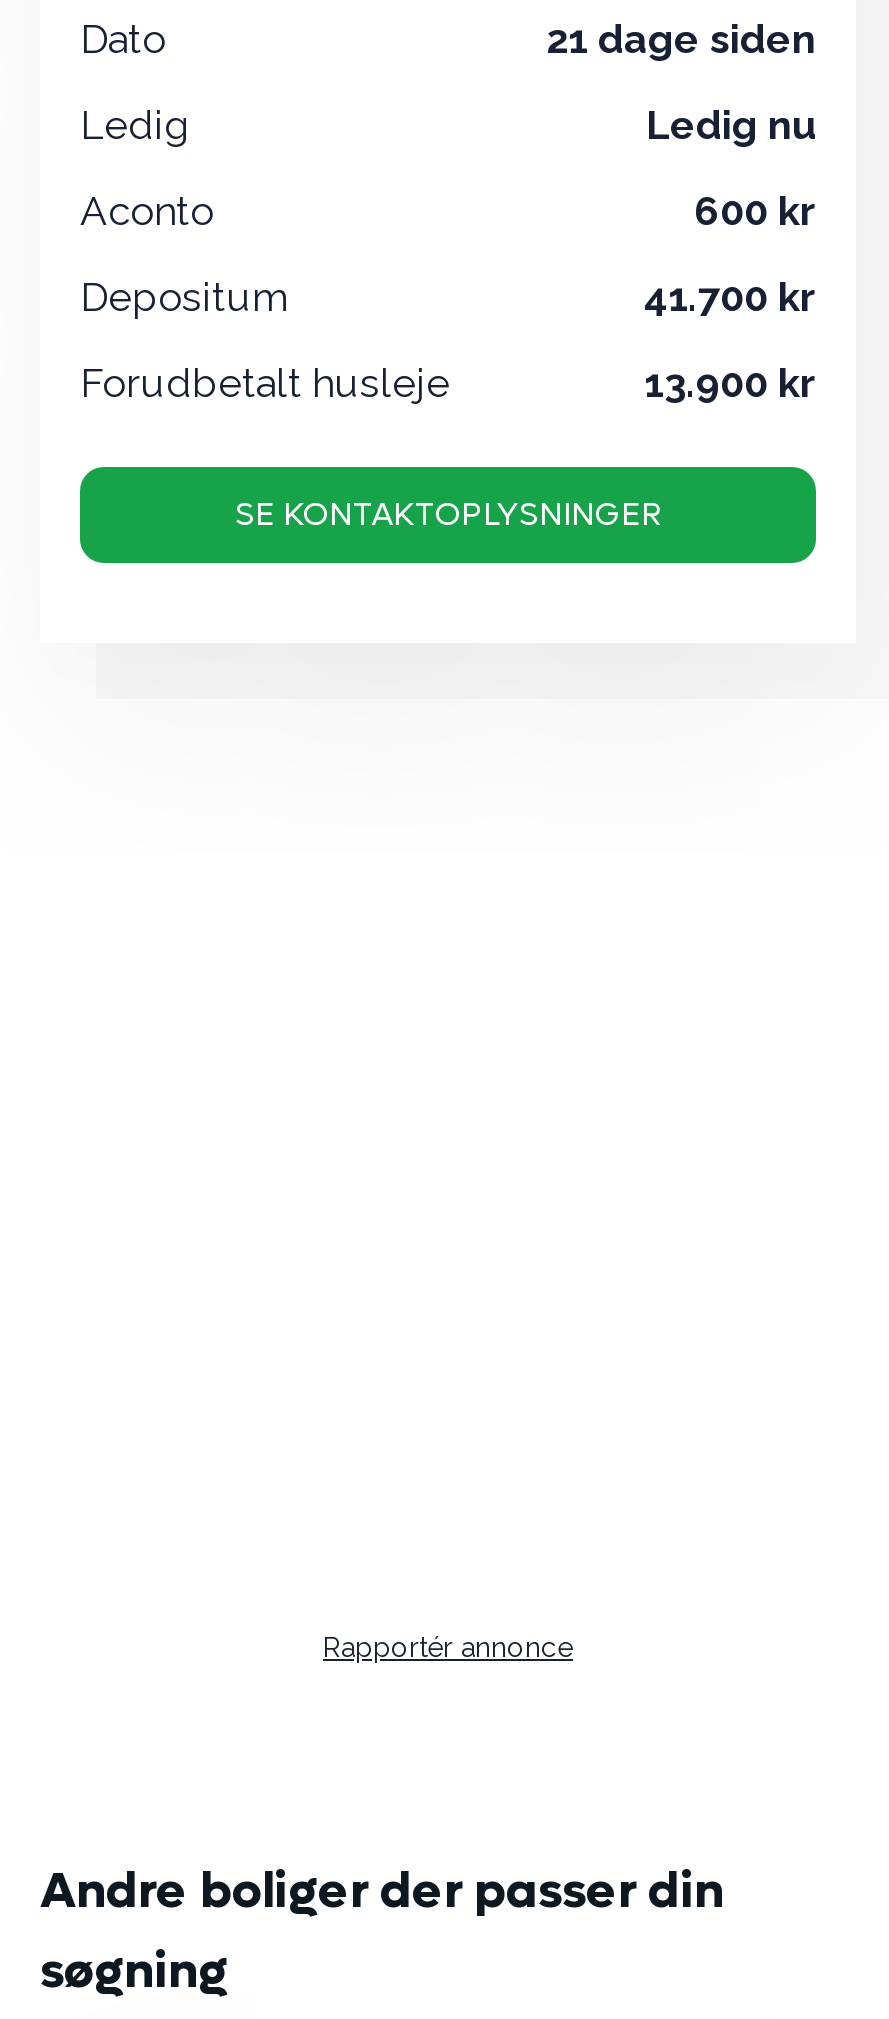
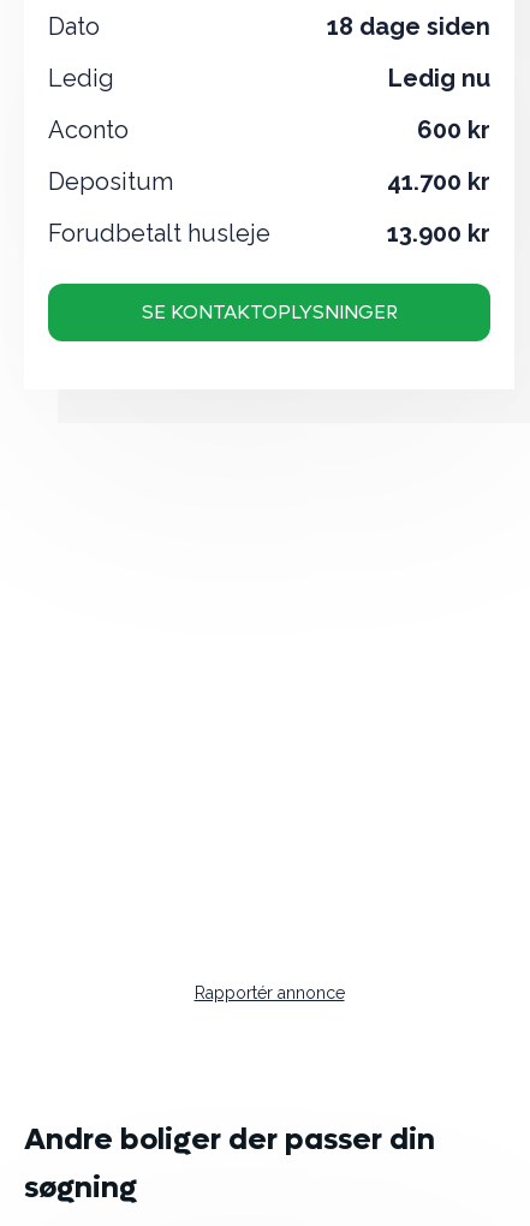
[546,15,816,63] 21 dage siden -> [327,12,490,41] 18 dage siden

